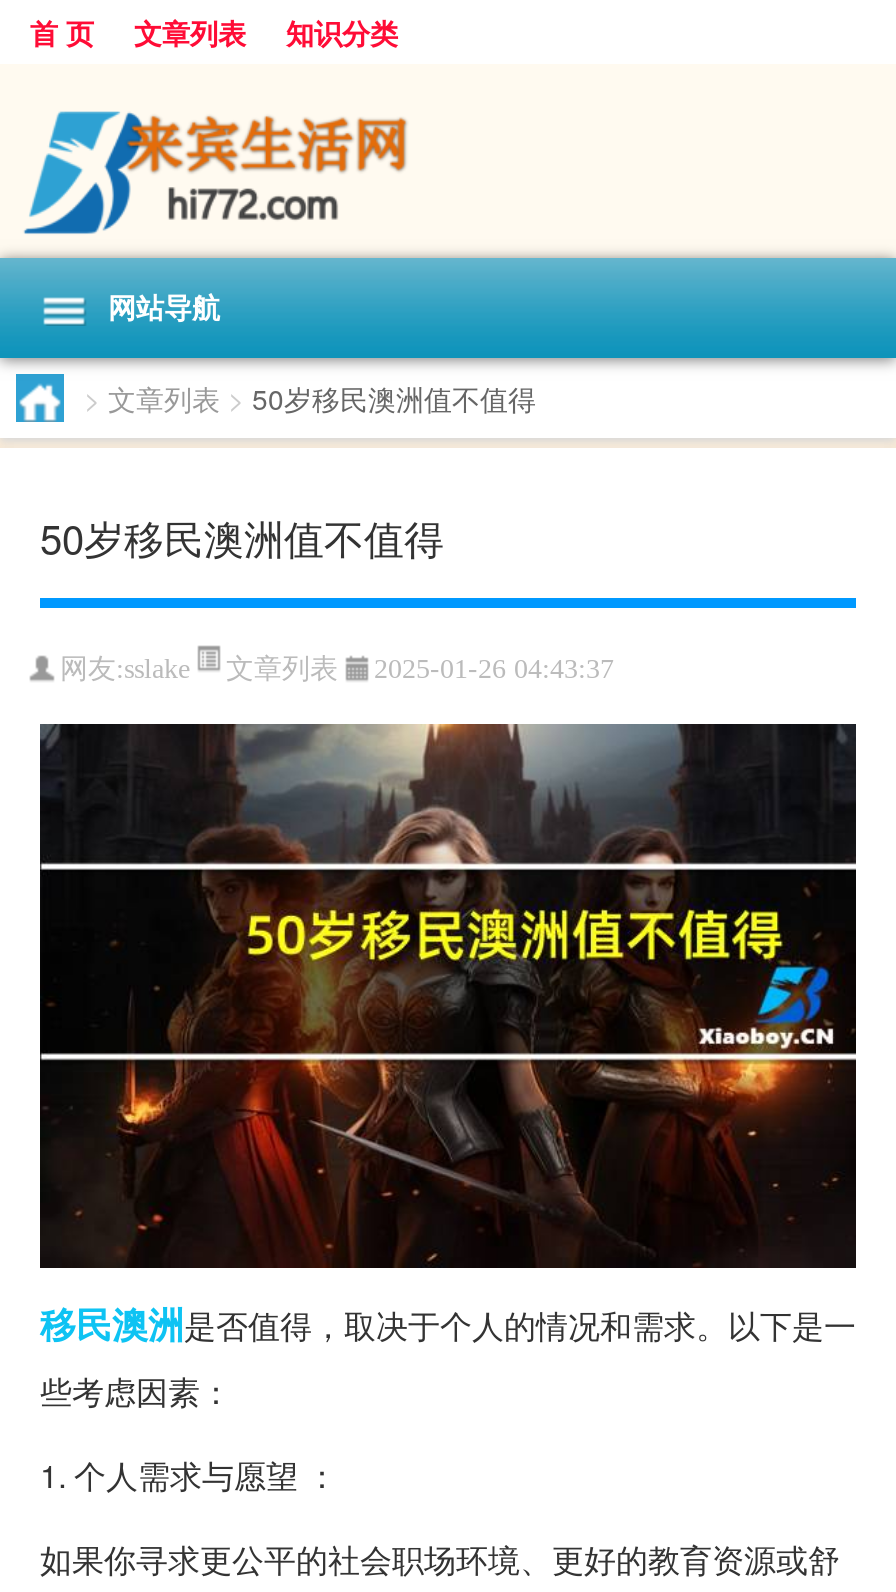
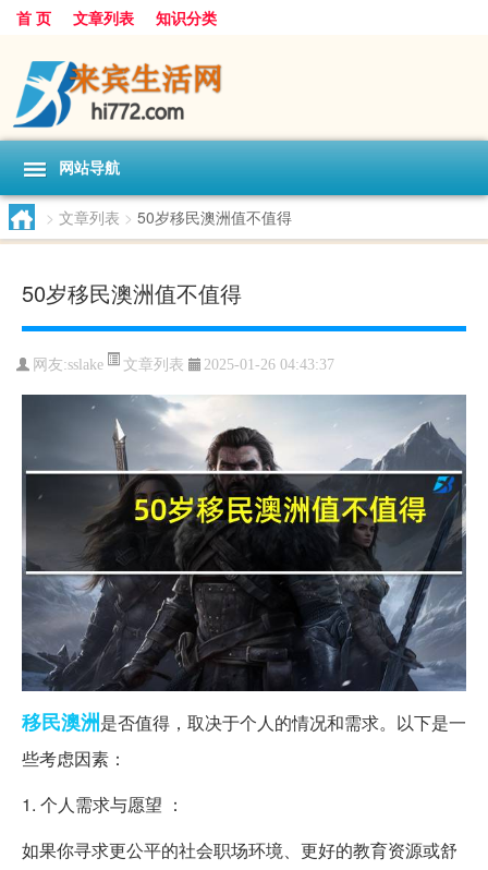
[38,722,858,1270] [image] -> [21,394,467,692] [image]

